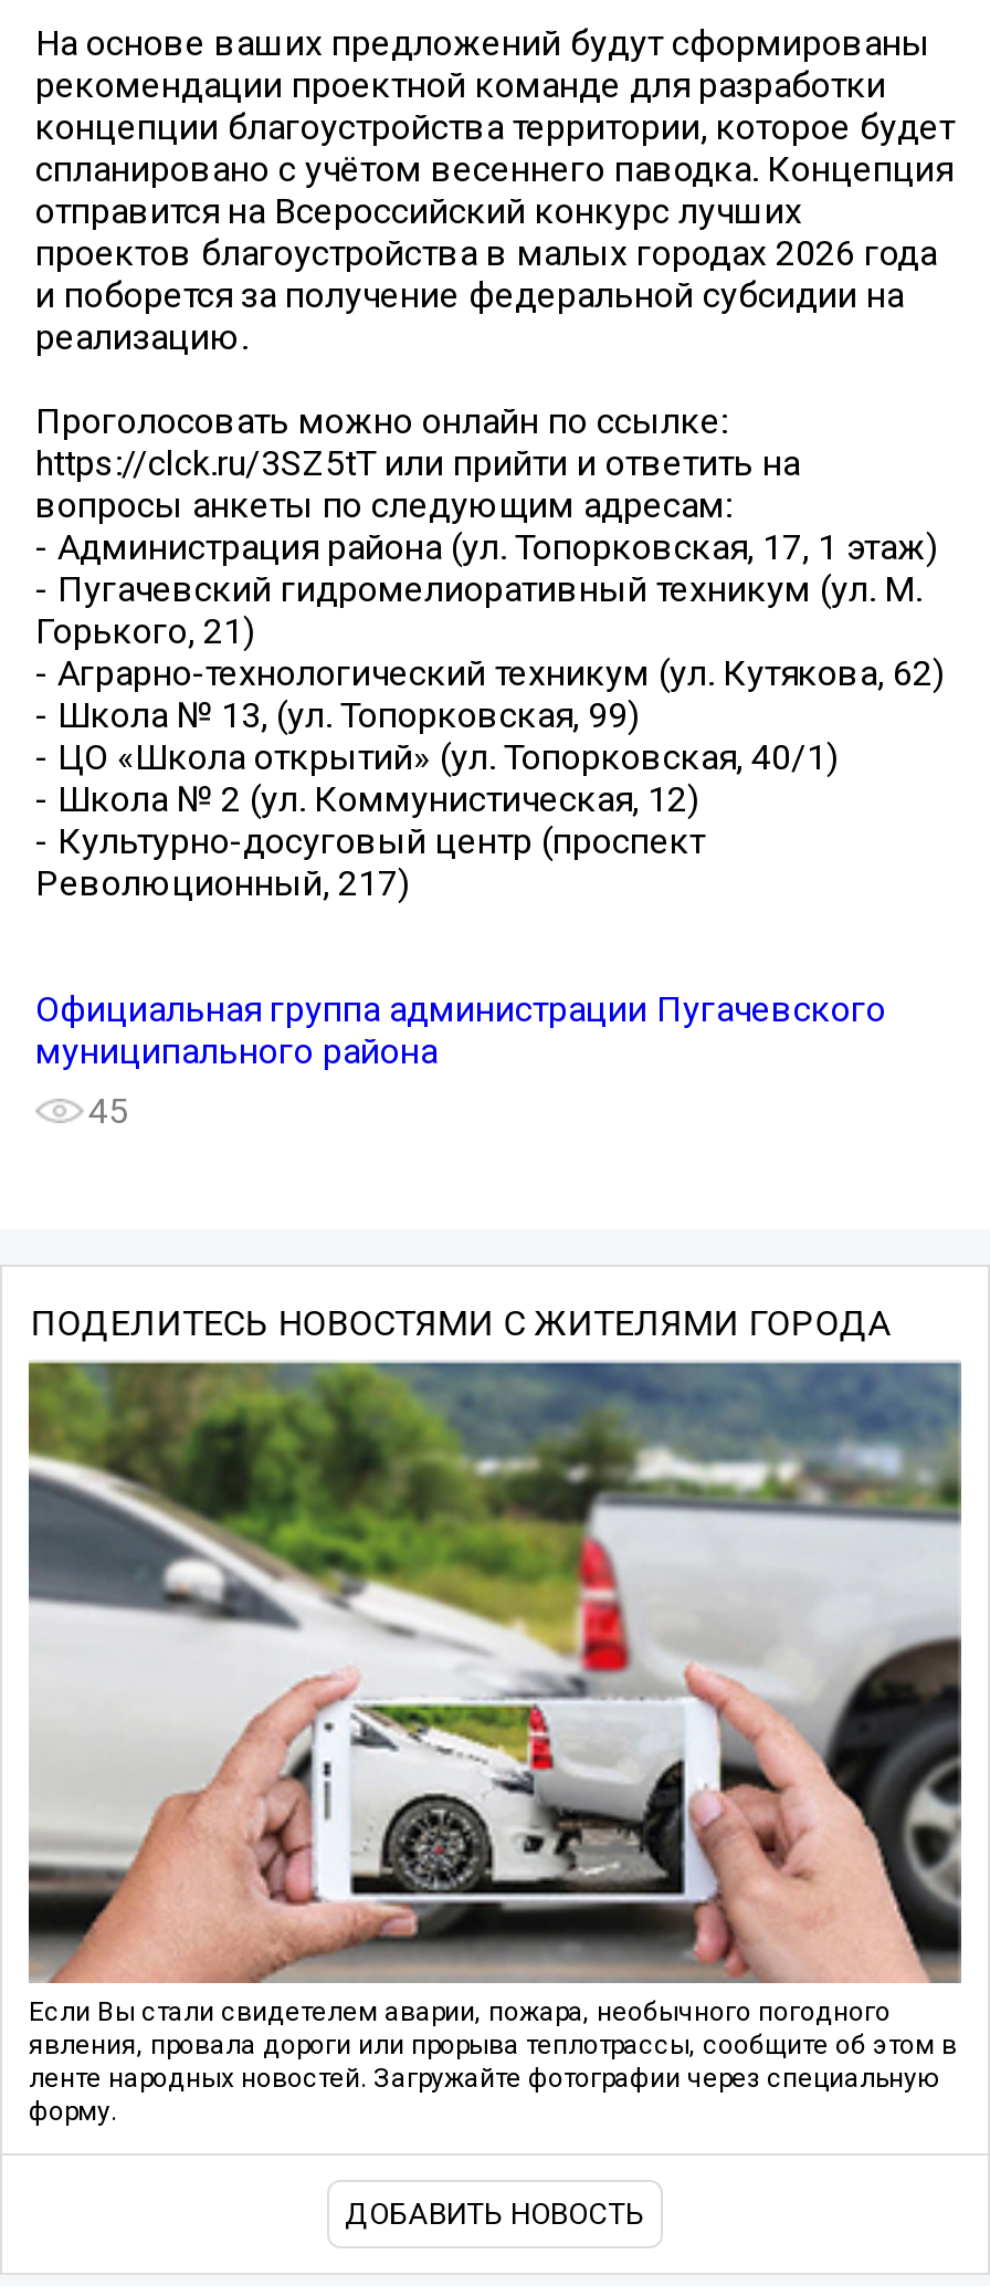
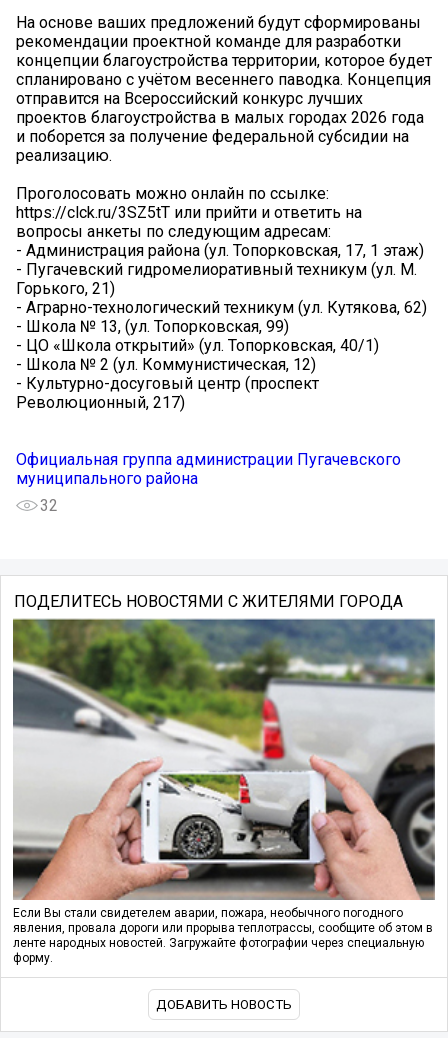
[88,1090,128,1132] 45 -> [40,496,58,515] 32

